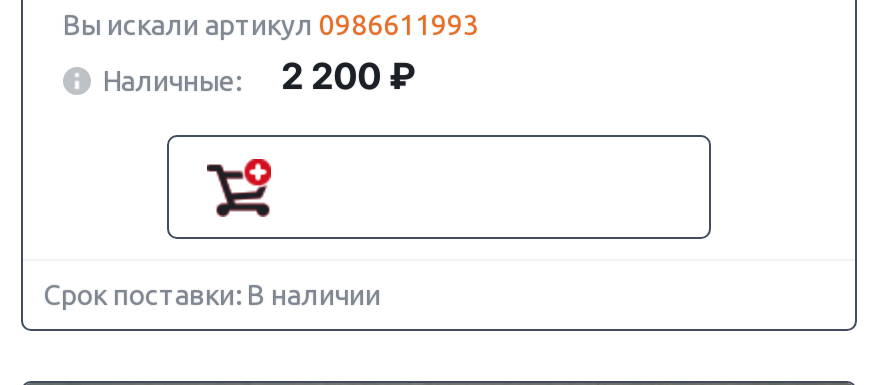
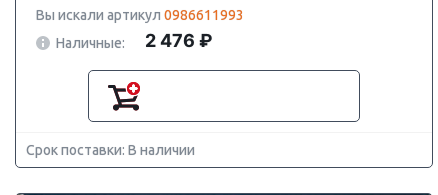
[103,55,415,97] Наличные: 2 200 ₽ -> [56,30,212,51] Наличные: 2 476 ₽

